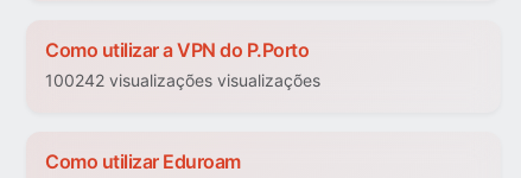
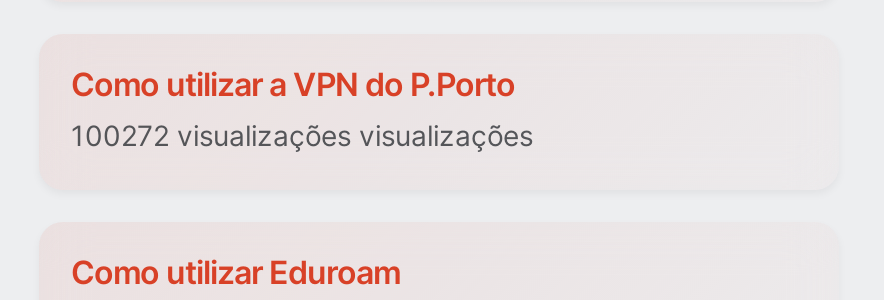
[45,71,320,91] 100242 visualizações visualizações -> [71,119,533,153] 100272 visualizações visualizações

